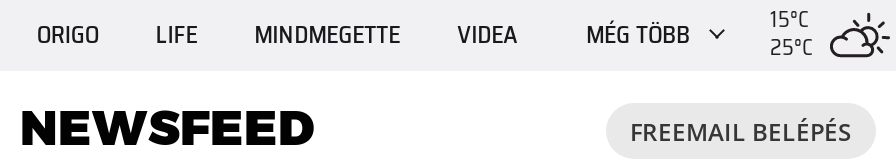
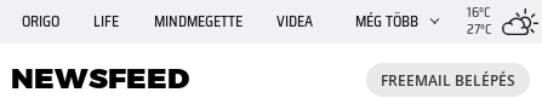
[770,9,812,59] 15°C | 25°C -> [467,6,491,37] 16°C | 27°C

